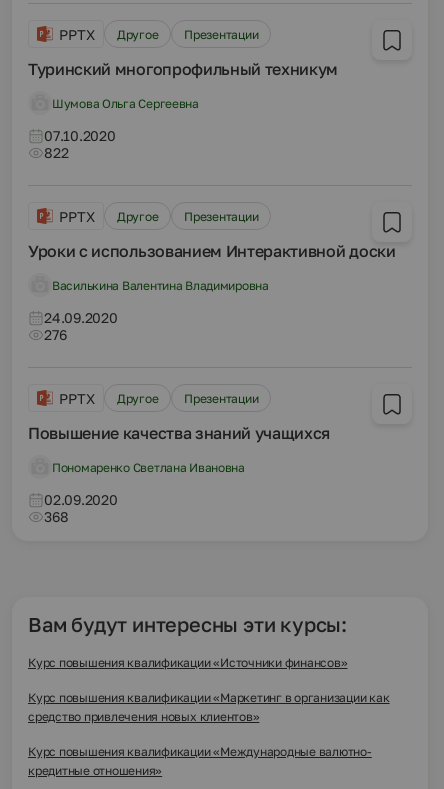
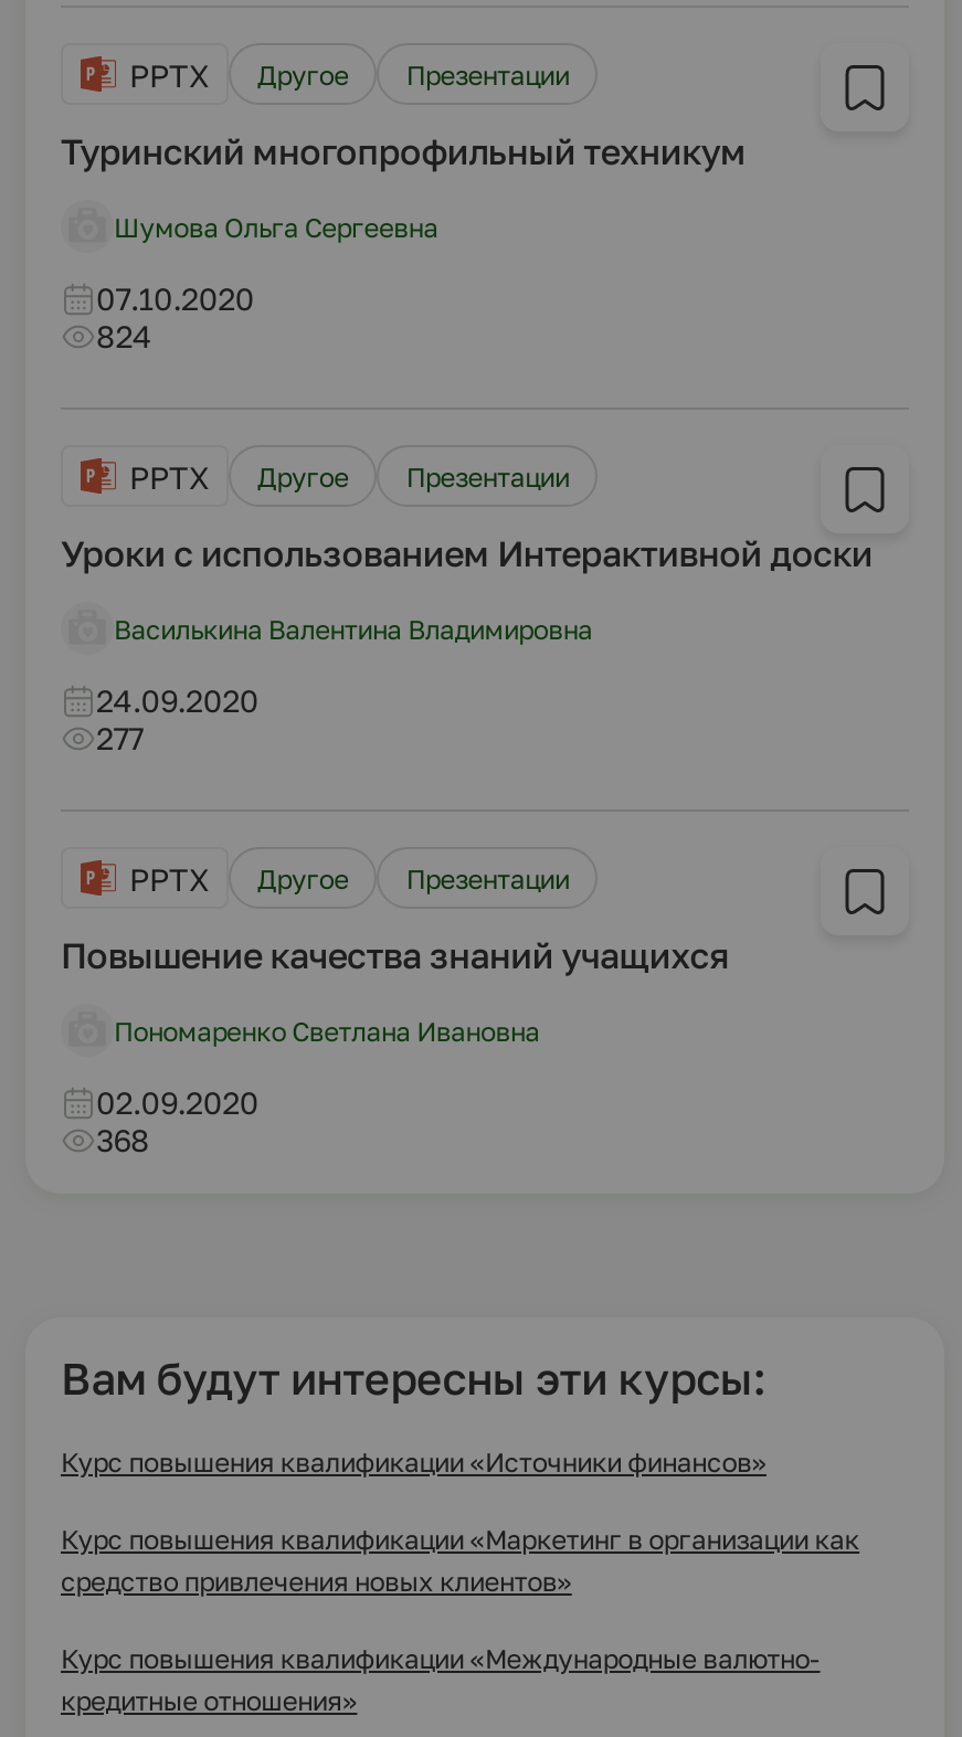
[44,144,68,161] 822 -> [96,317,152,354] 824
[44,326,66,343] 276 -> [96,719,143,756] 277

